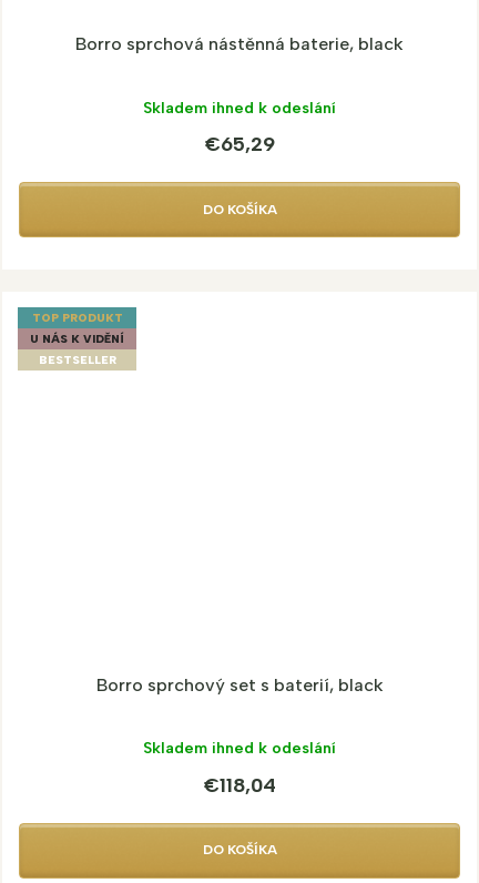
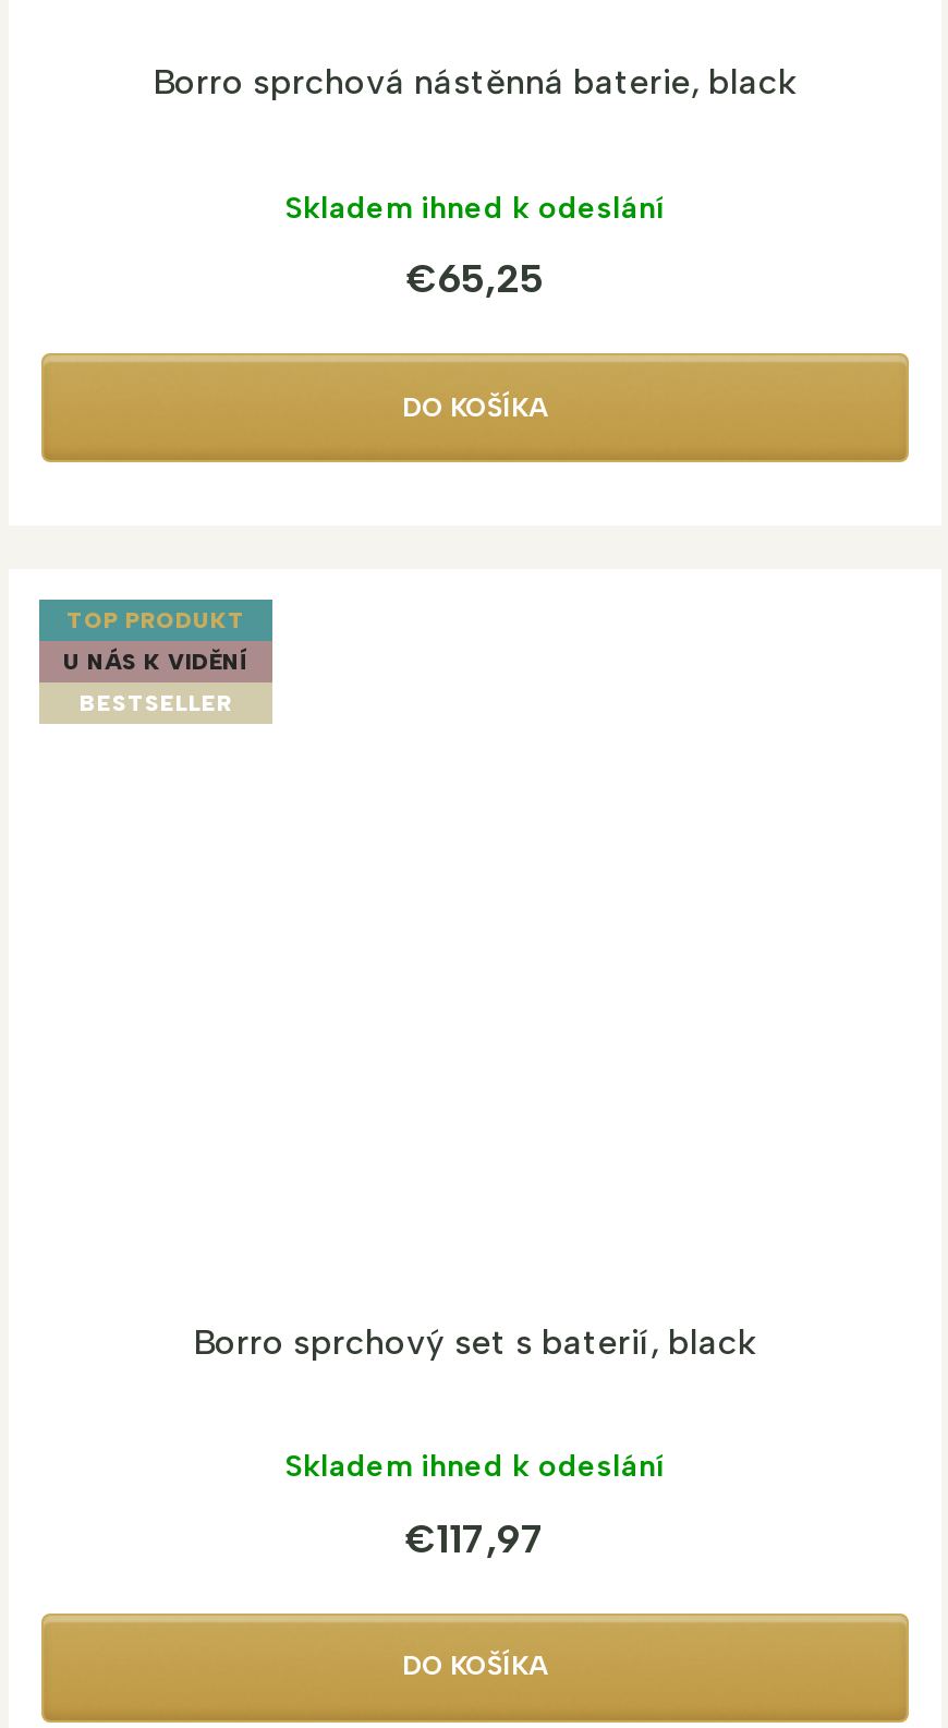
[205,132,274,157] €65,29 -> [406,256,544,304] €65,25
[203,773,276,797] €118,04 -> [405,1515,545,1563] €117,97

